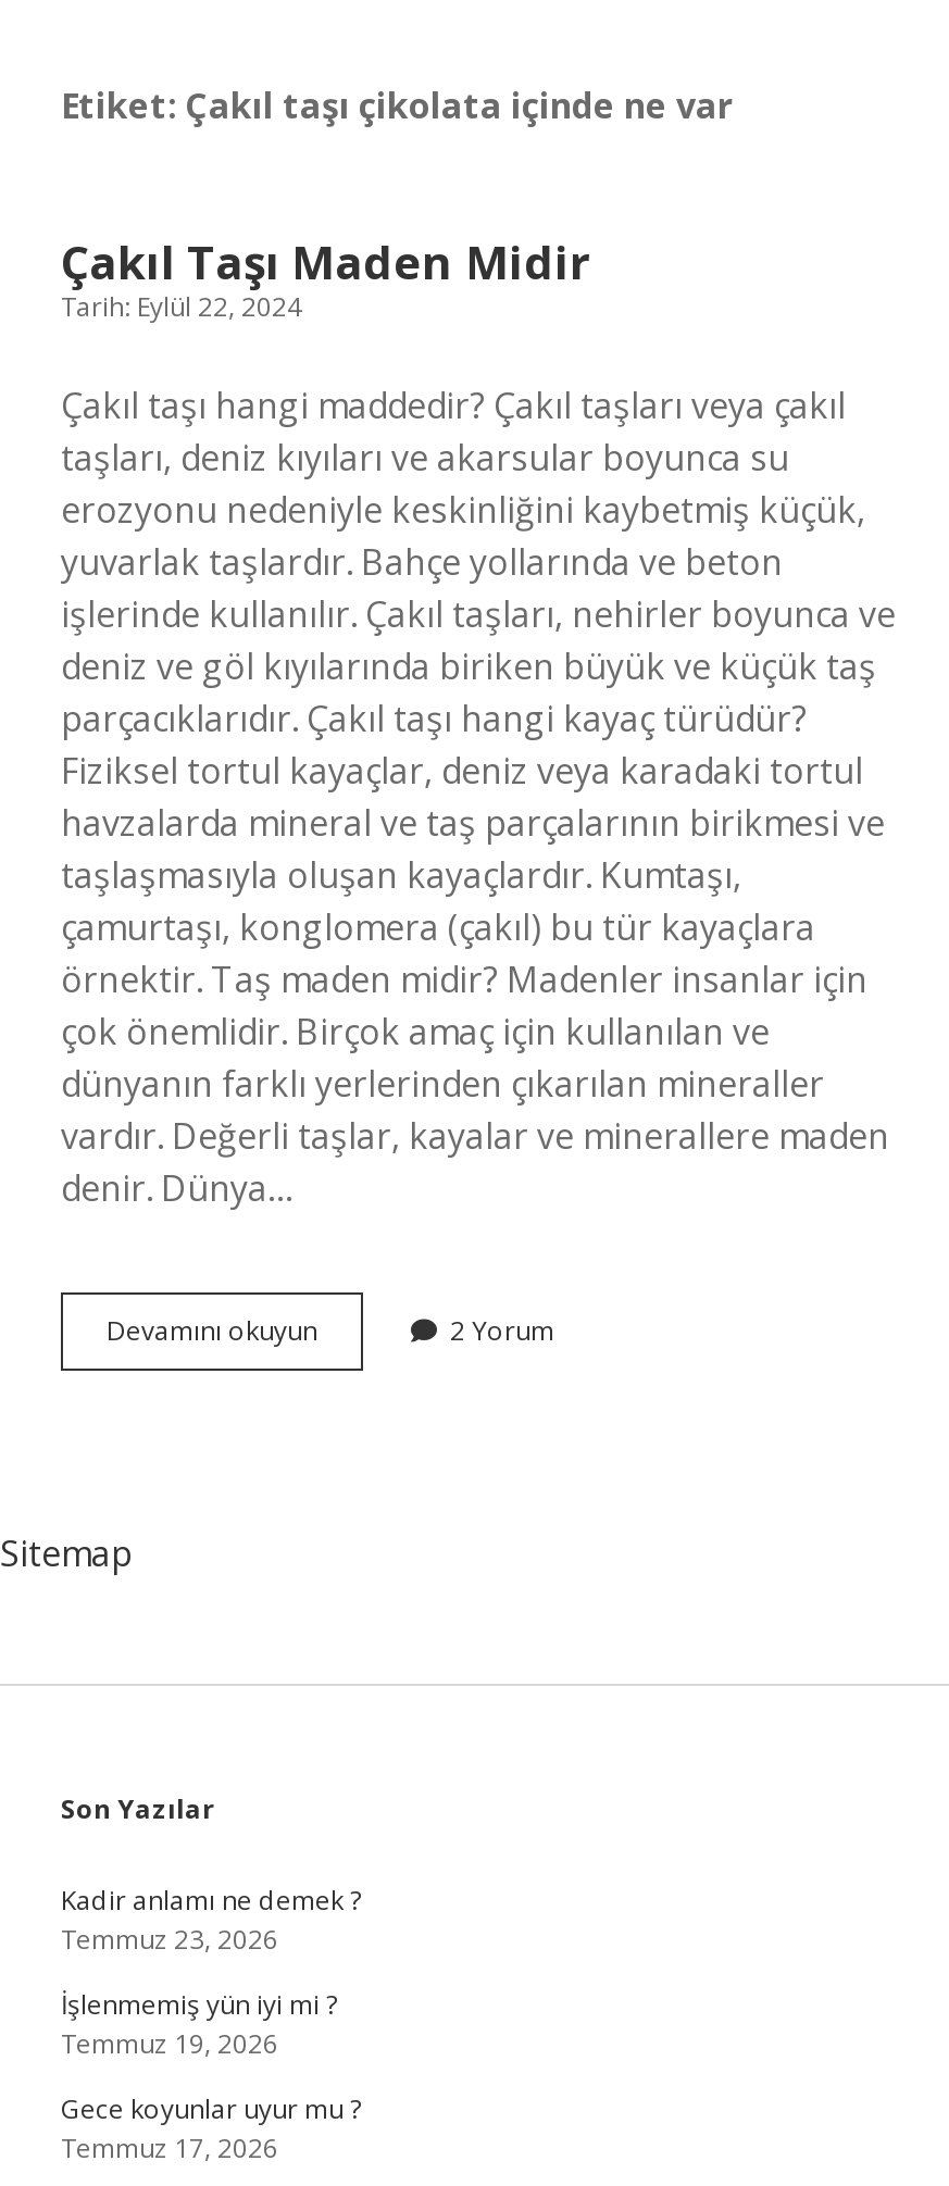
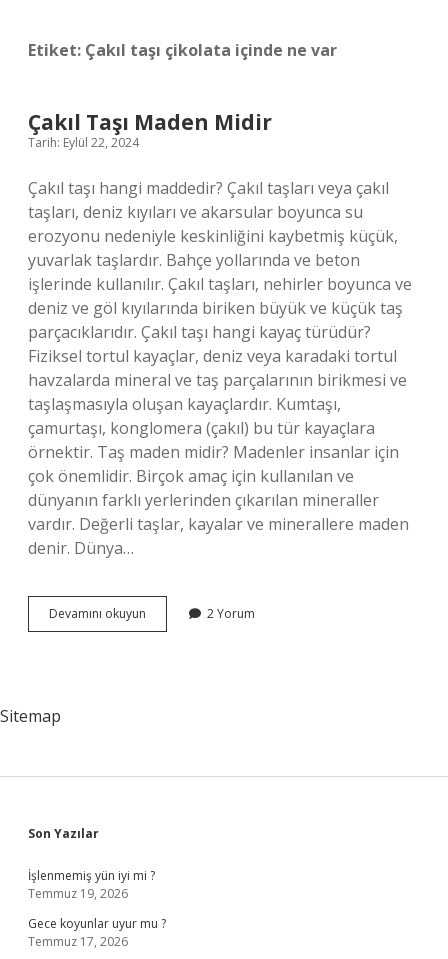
[61,1882,361,1958] Kadir anlamı ne demek ? | Temmuz 23, 2026 -> none

